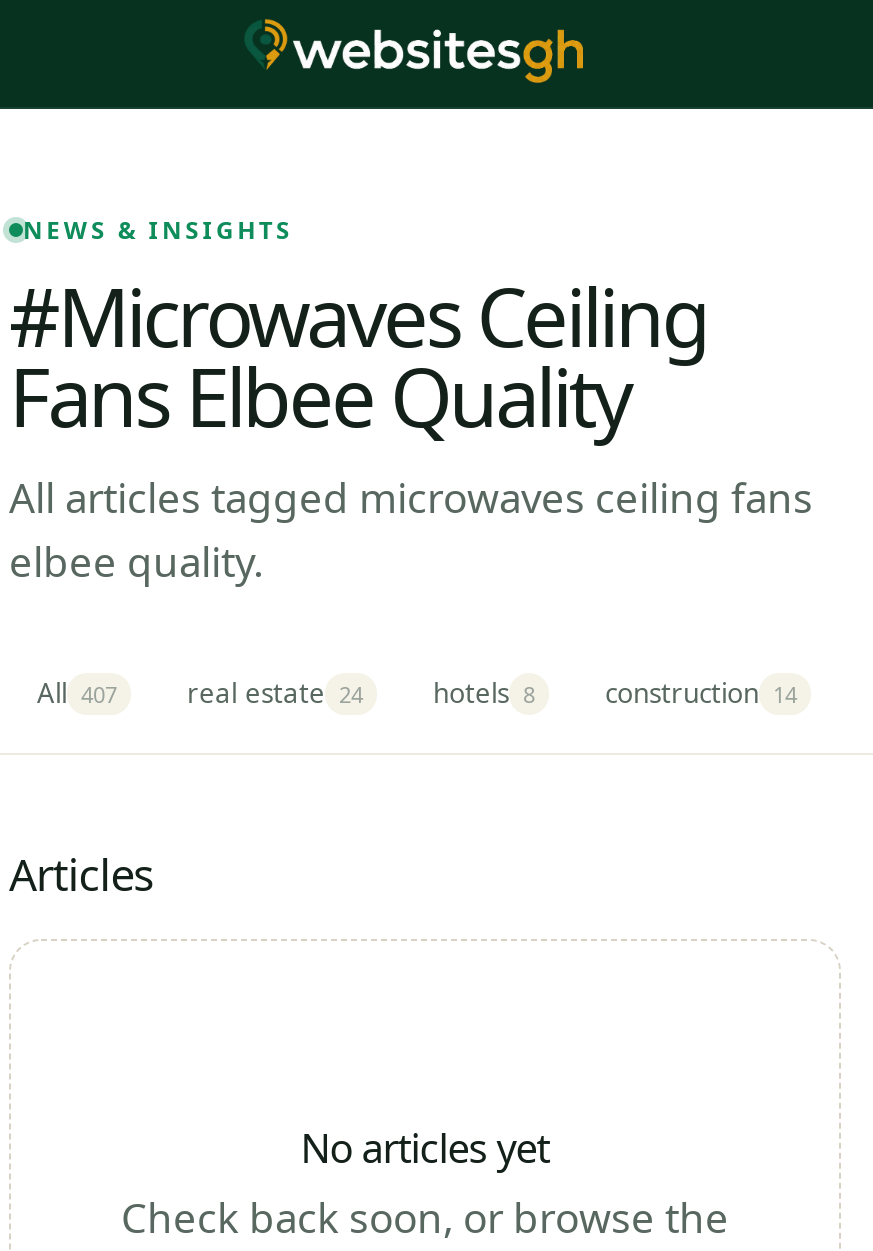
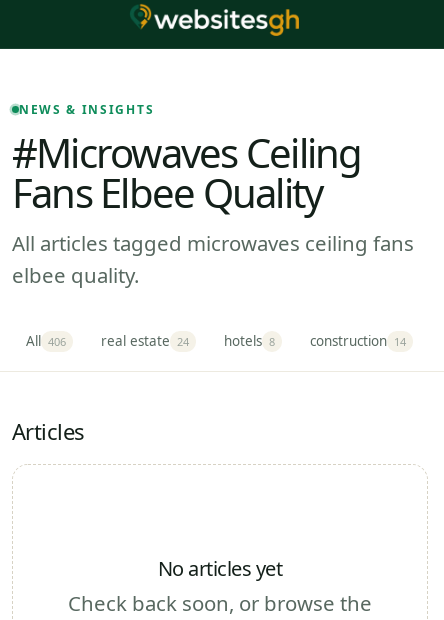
[37,674,117,710] All 407 -> [26,331,66,349] All 406

